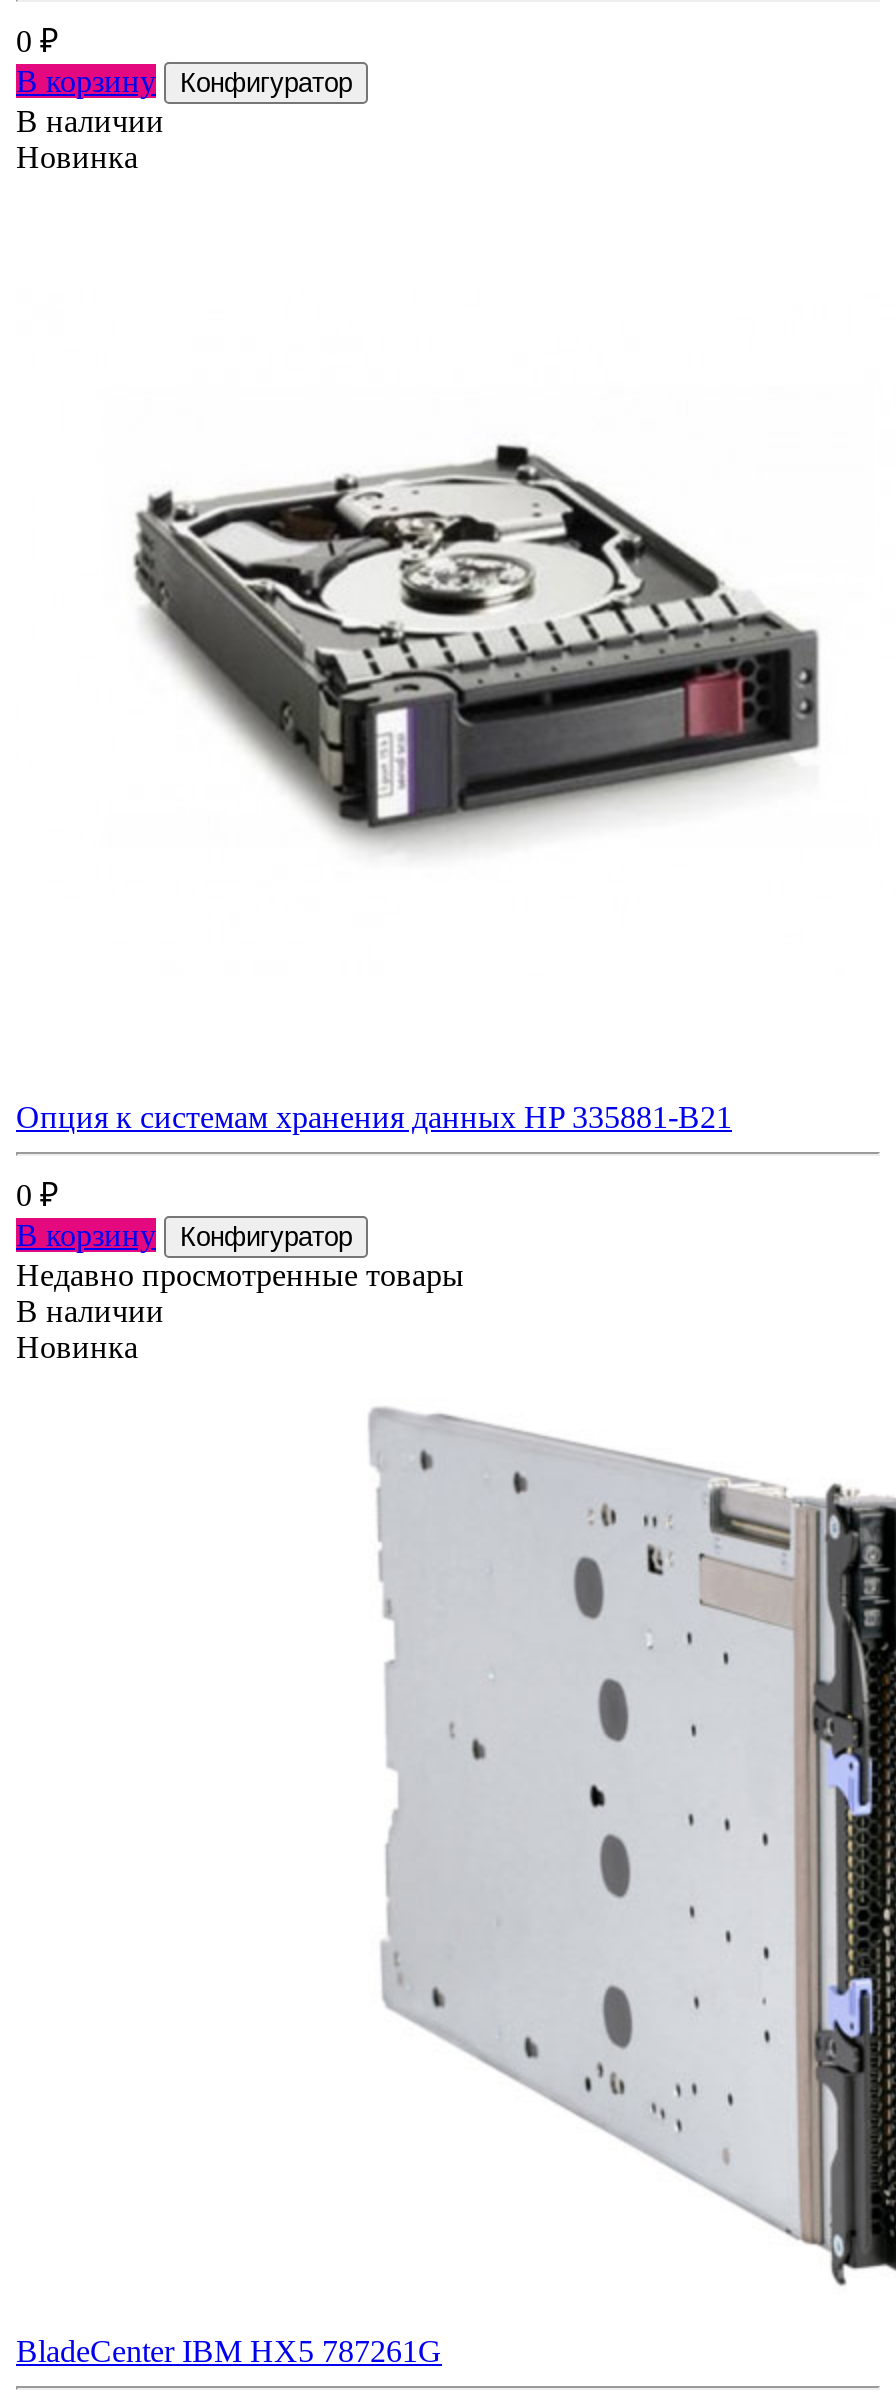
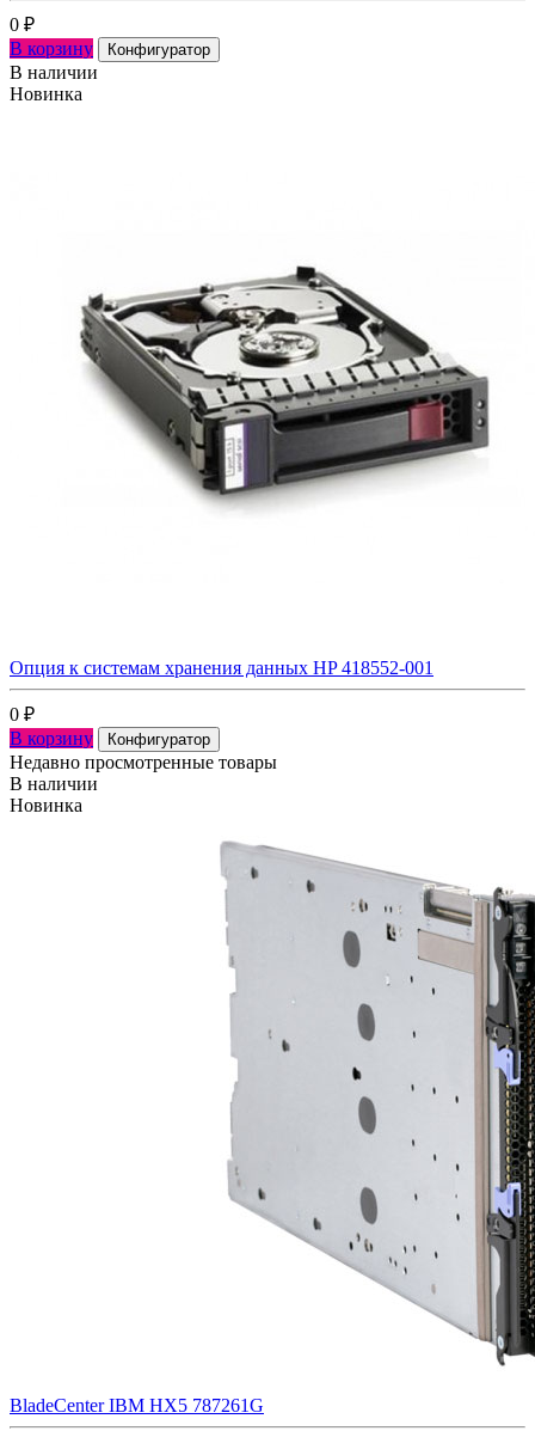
[16,1099,732,1133] Опция к системам хранения данных HP 335881-B21 -> [10,657,433,677] Опция к системам хранения данных HP 418552-001

